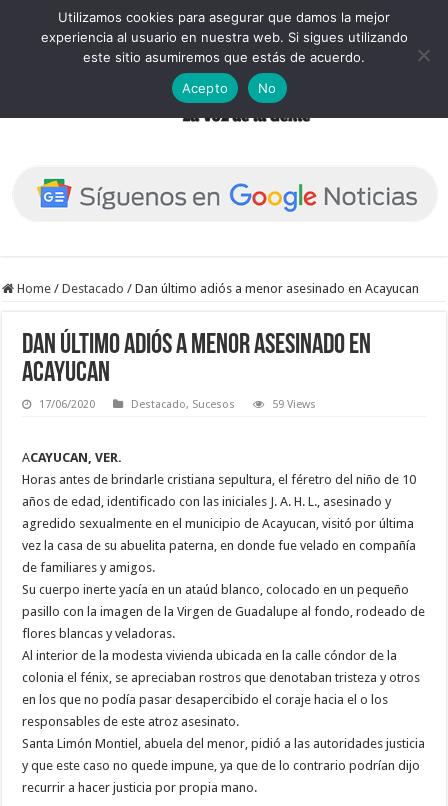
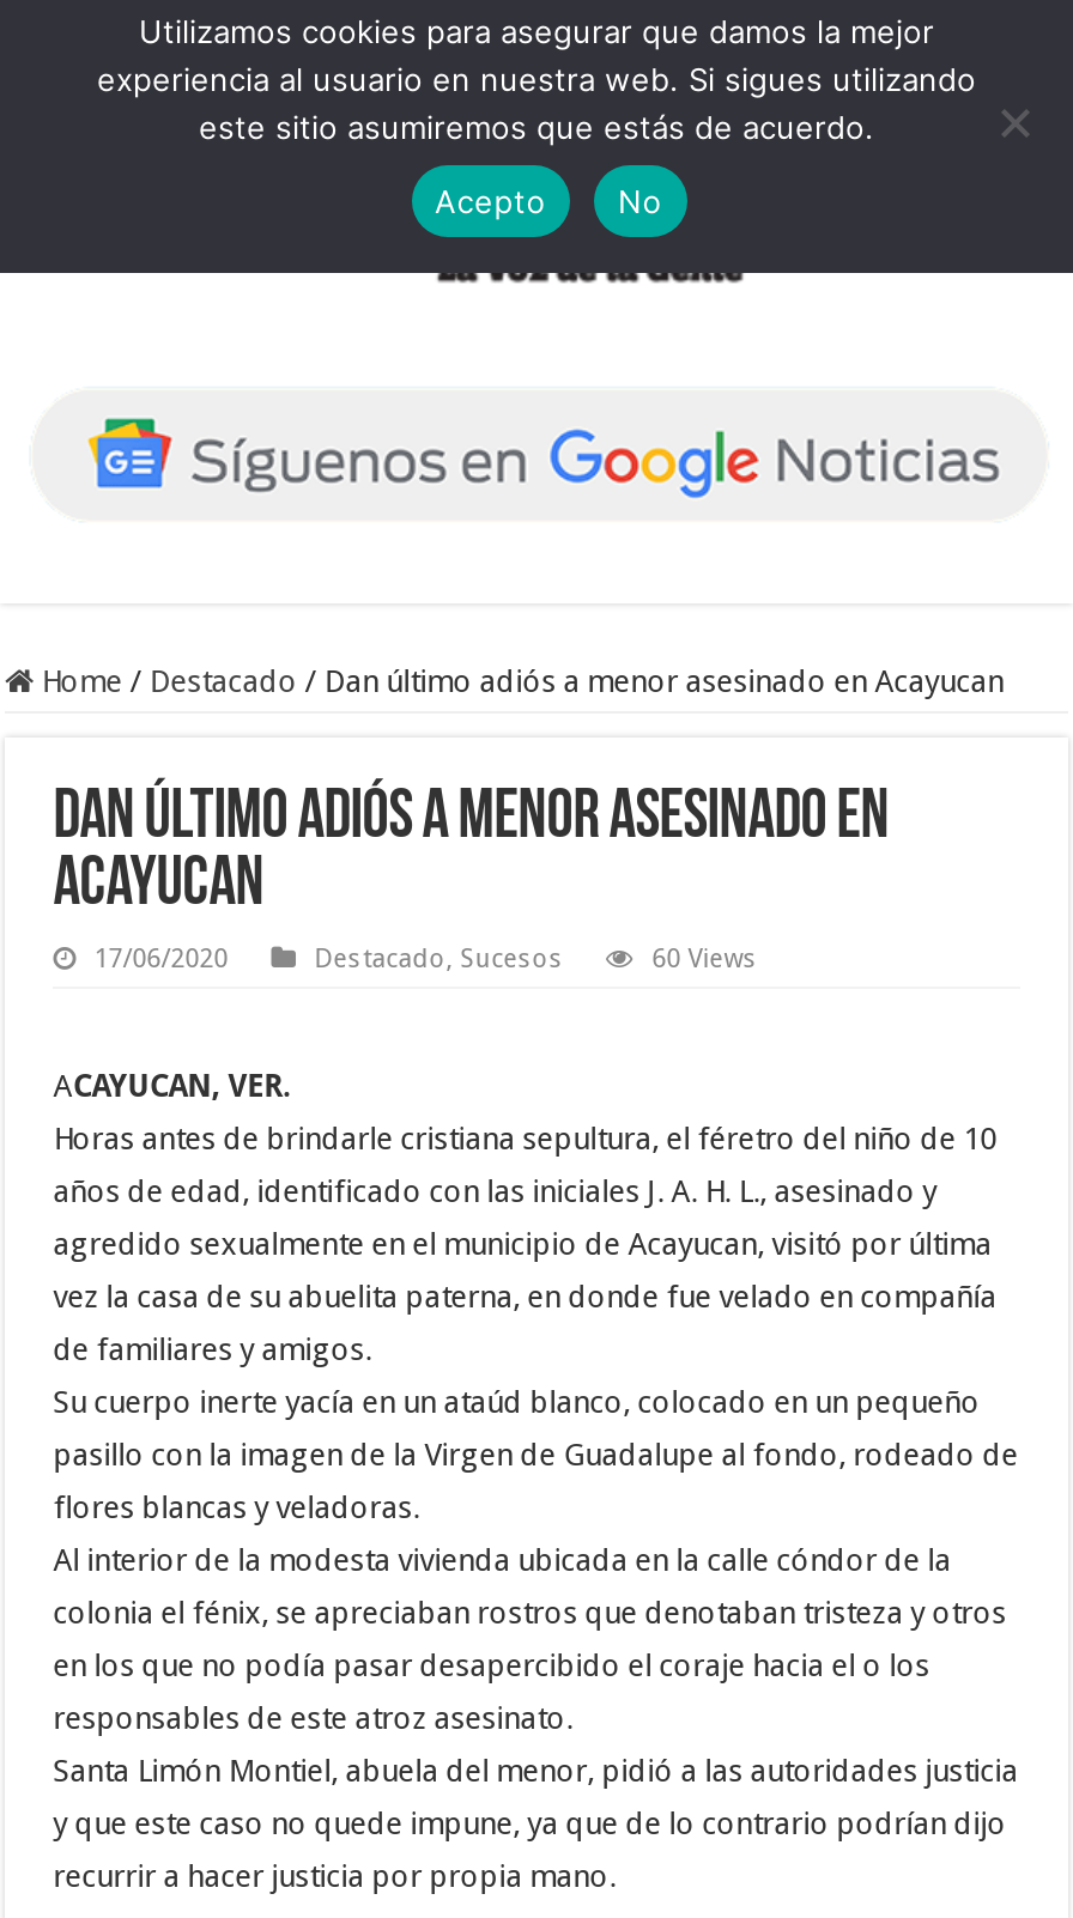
[272,398,316,411] 59 Views -> [652,944,757,976] 60 Views

